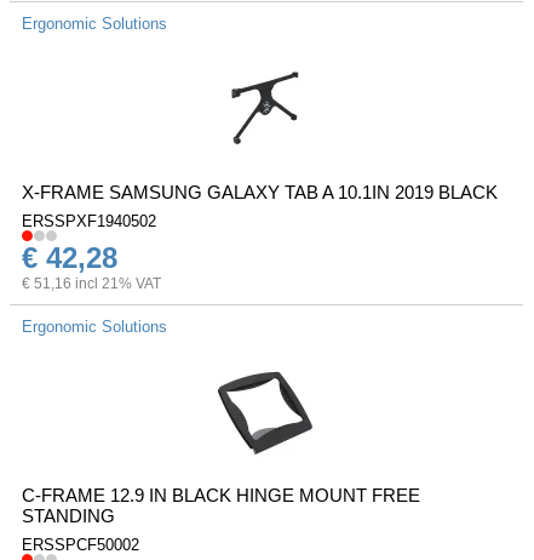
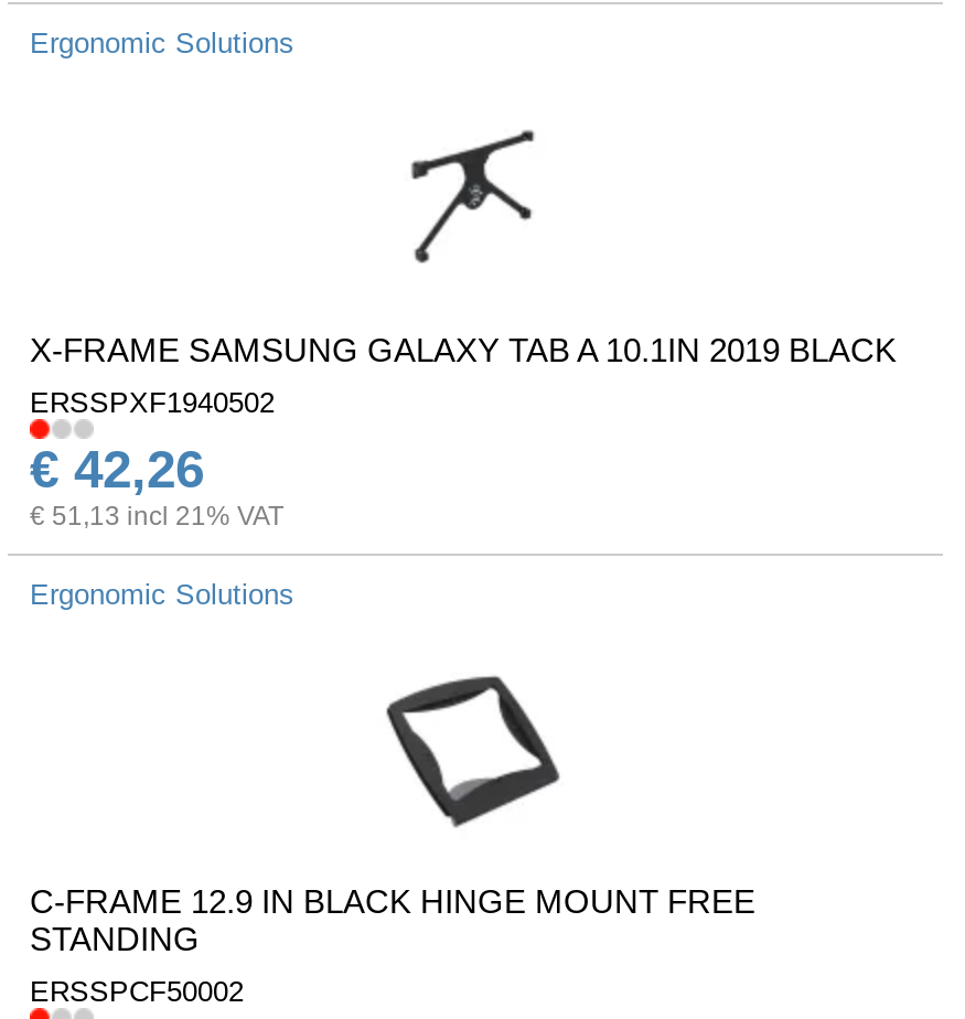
[22,241,117,274] € 42,28 -> [30,439,204,498] € 42,26
[22,275,161,292] € 51,16 incl 21% VAT -> [30,501,283,532] € 51,13 incl 21% VAT

